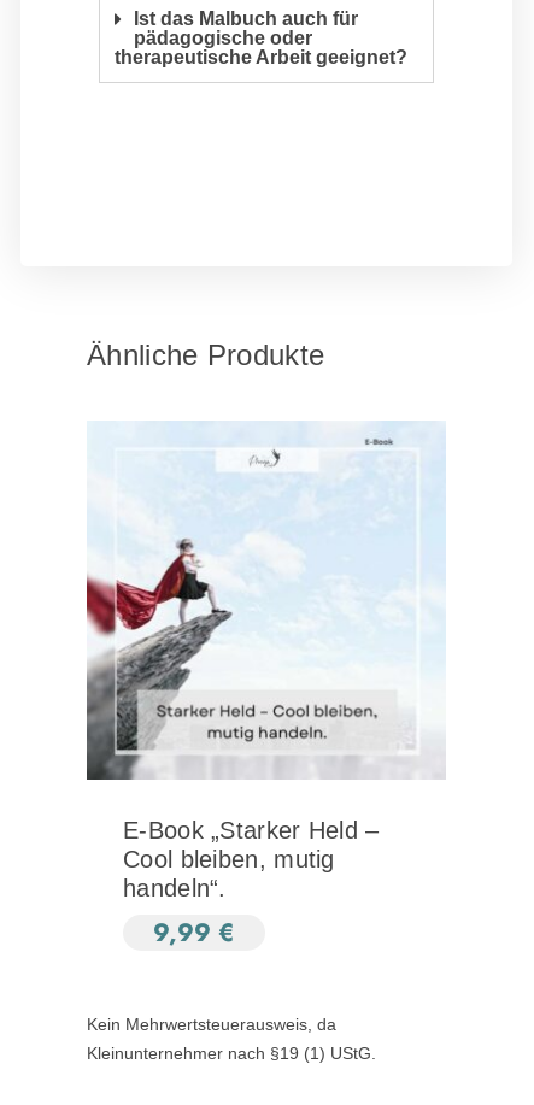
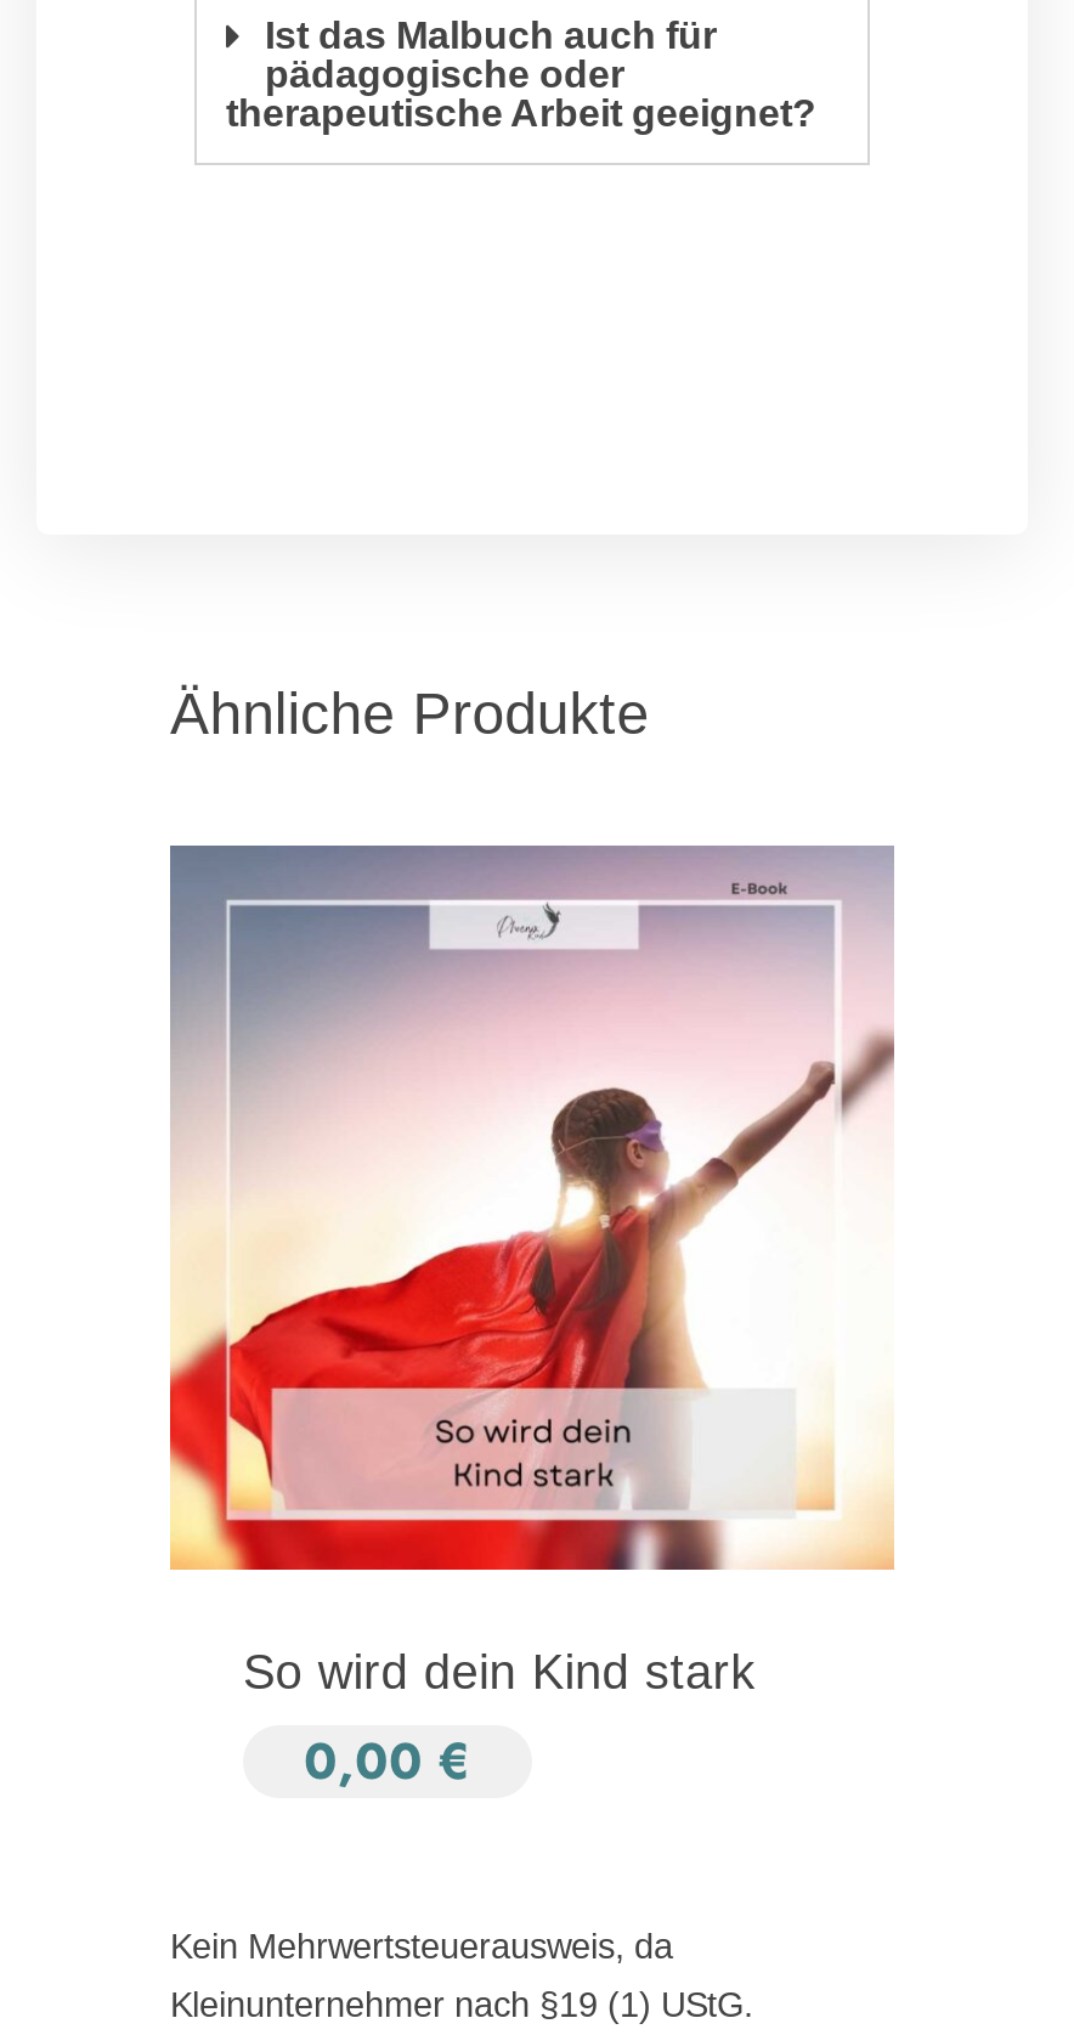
[86,421,446,950] [image] | E-Book „Starker Held – | Cool bleiben, mutig | handeln“. | 9,99 € -> [168,843,897,1796] [image] | So wird dein Kind stark | 0,00 €

